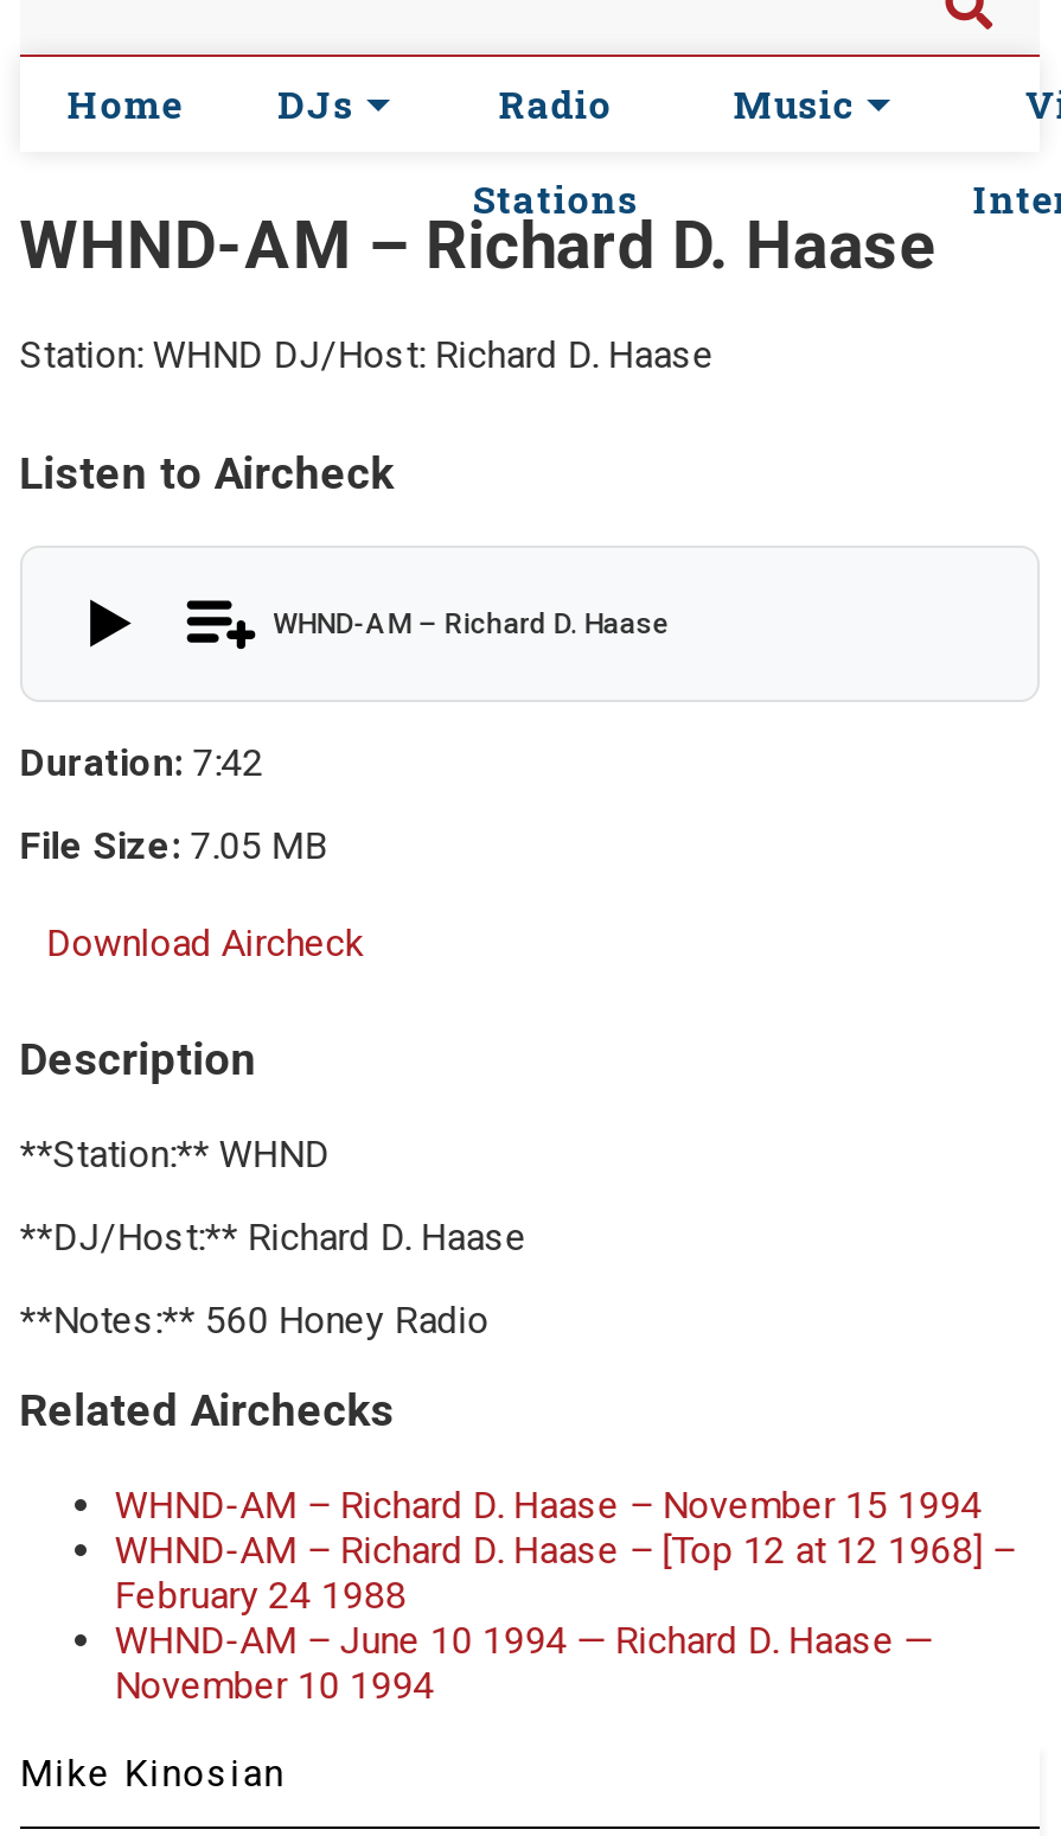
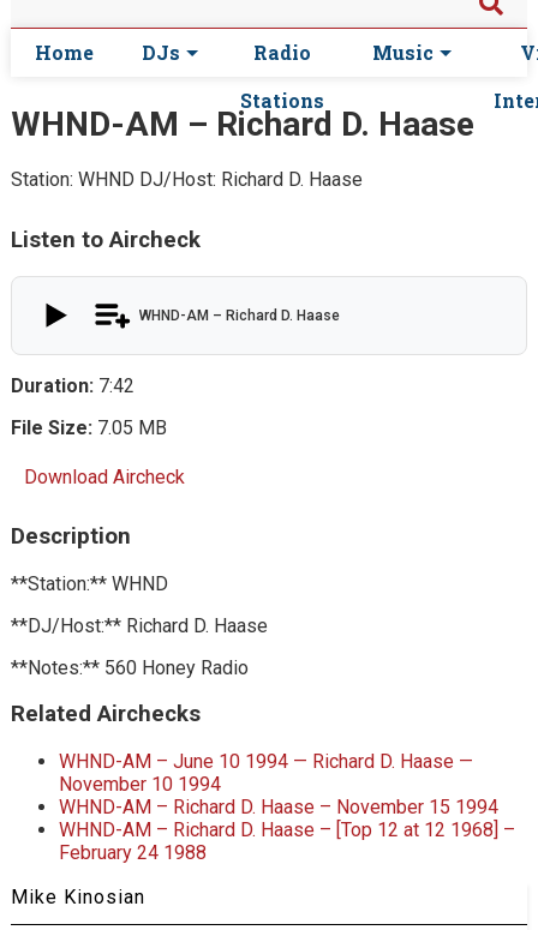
moved [114,1483,1015,1618] -> [58,796,515,864]: WHND-AM – Richard D. Haase – November 15 1994 | WHND-AM – Richard D. Haase – [Top 12 at 12 1968] – | February 24 1988
moved [114,1618,932,1708] -> [58,750,473,796]: WHND-AM – June 10 1994 — Richard D. Haase — | November 10 1994

